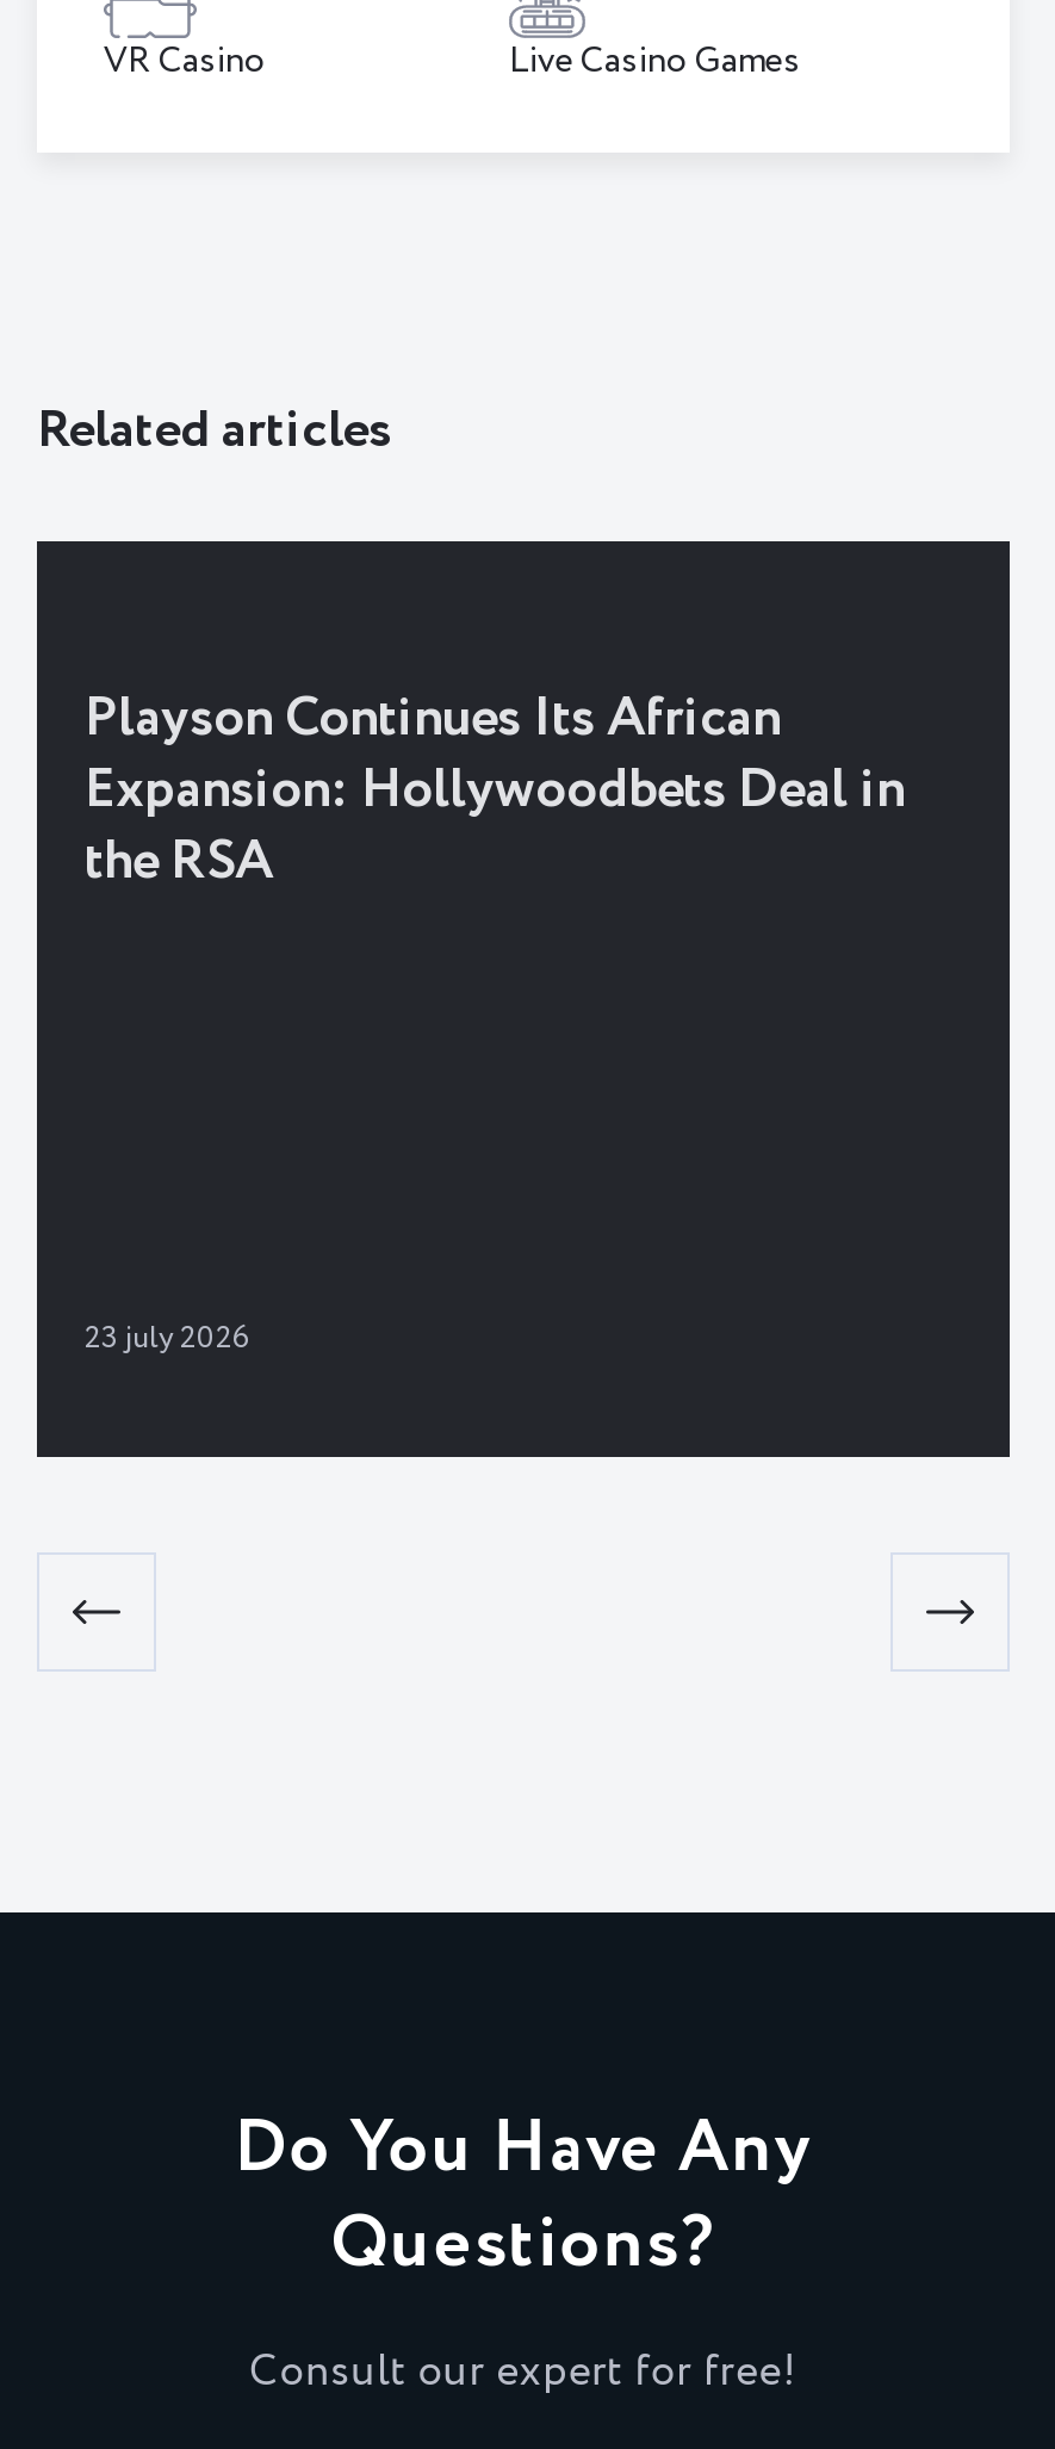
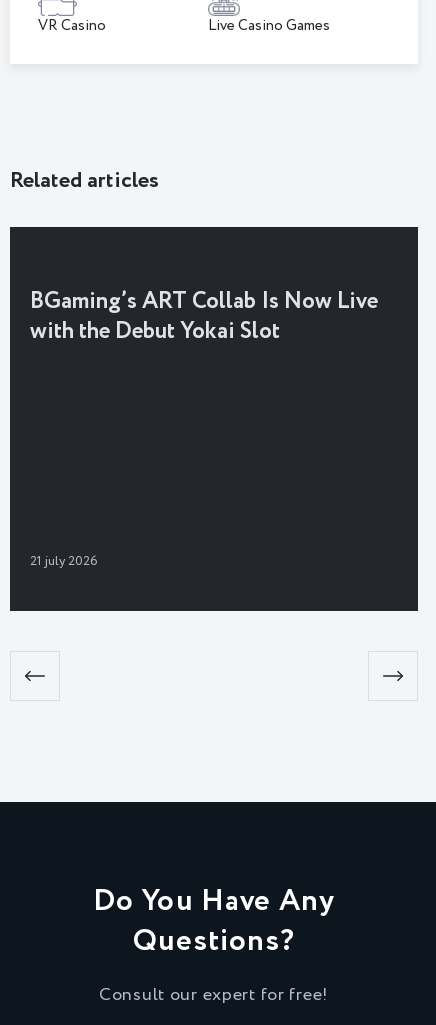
[85,678,905,900] Playson Continues Its African | Expansion: Hollywoodbets Deal in | the RSA -> [30,284,378,347] BGaming’s ART Collab Is Now Live | with the Debut Yokai Slot
[85,1315,252,1360] 23 july 2026 -> [30,551,98,570] 21 july 2026

